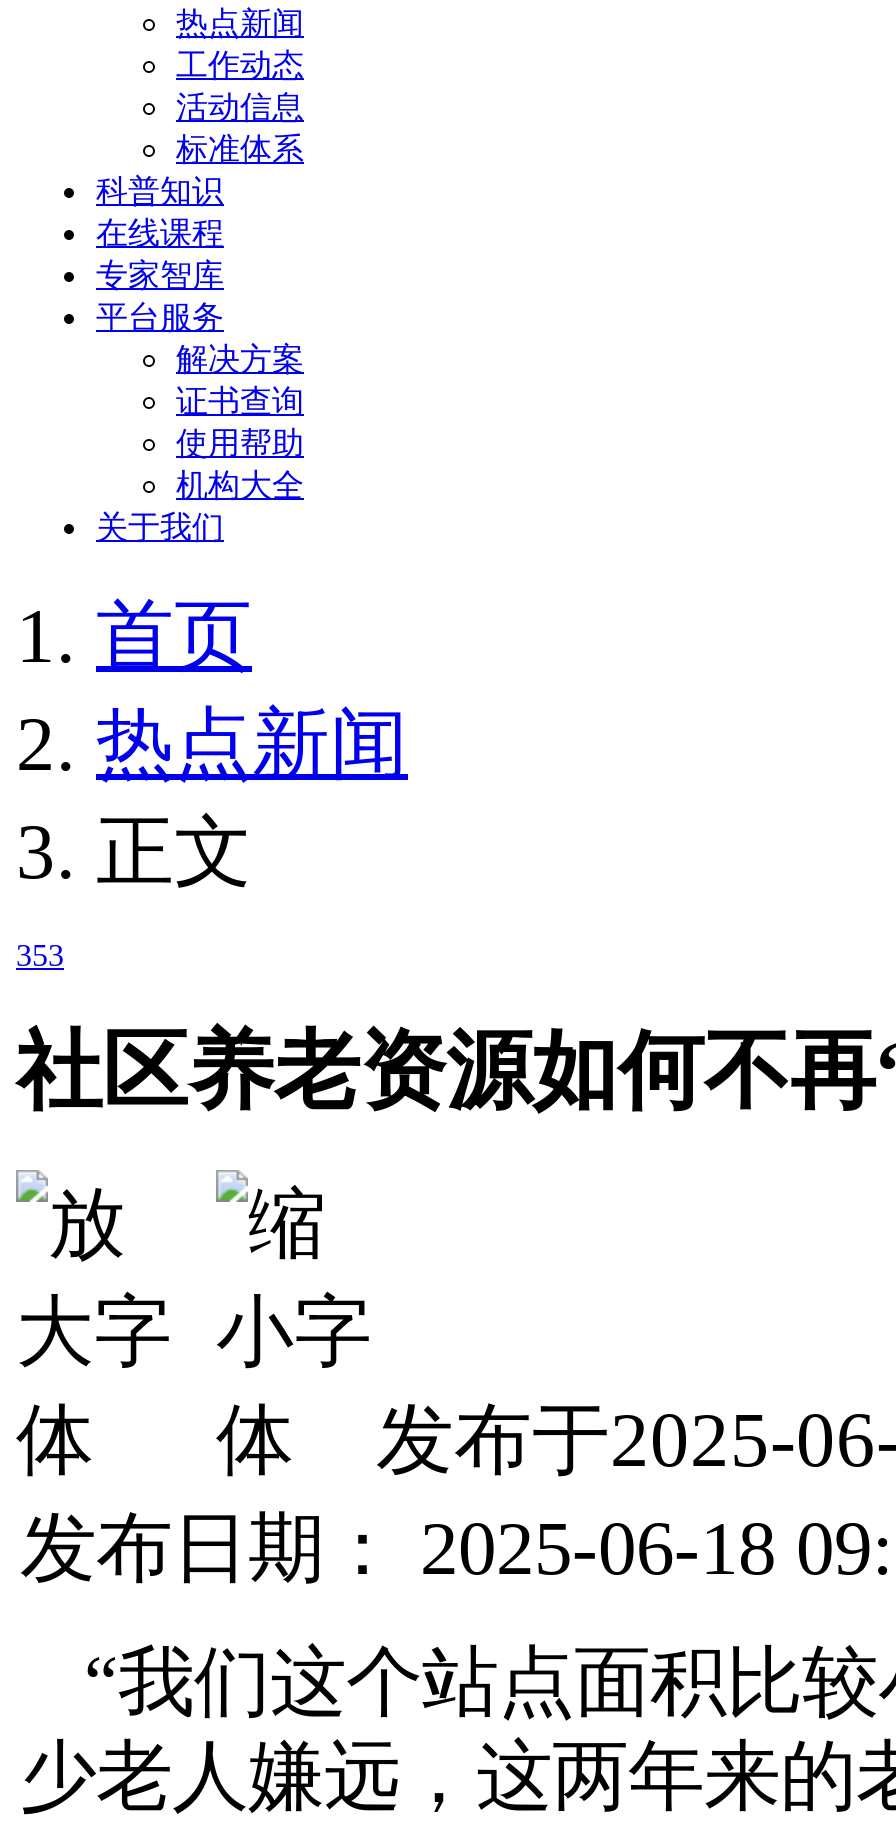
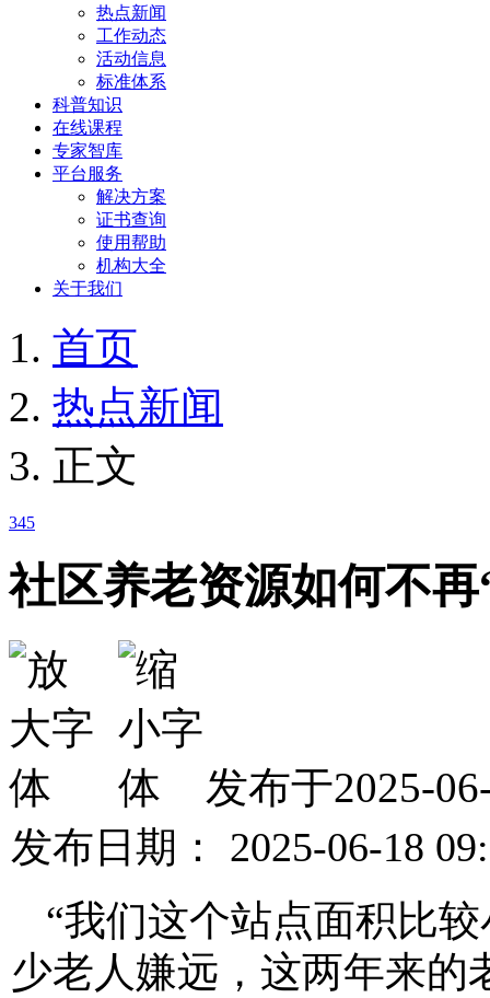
[16,938,64,972] 353 -> [9,513,35,532] 345

